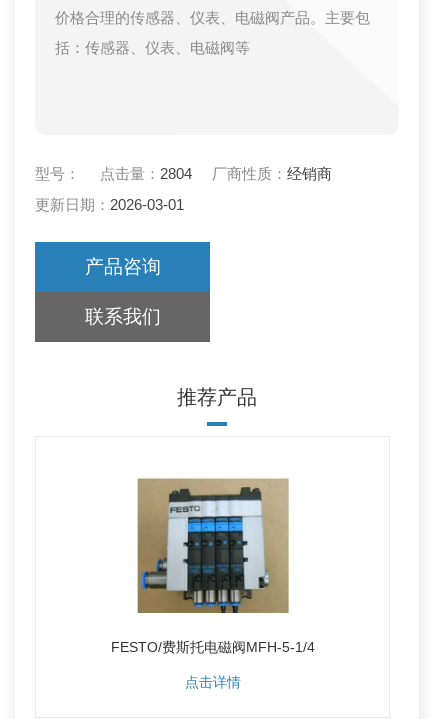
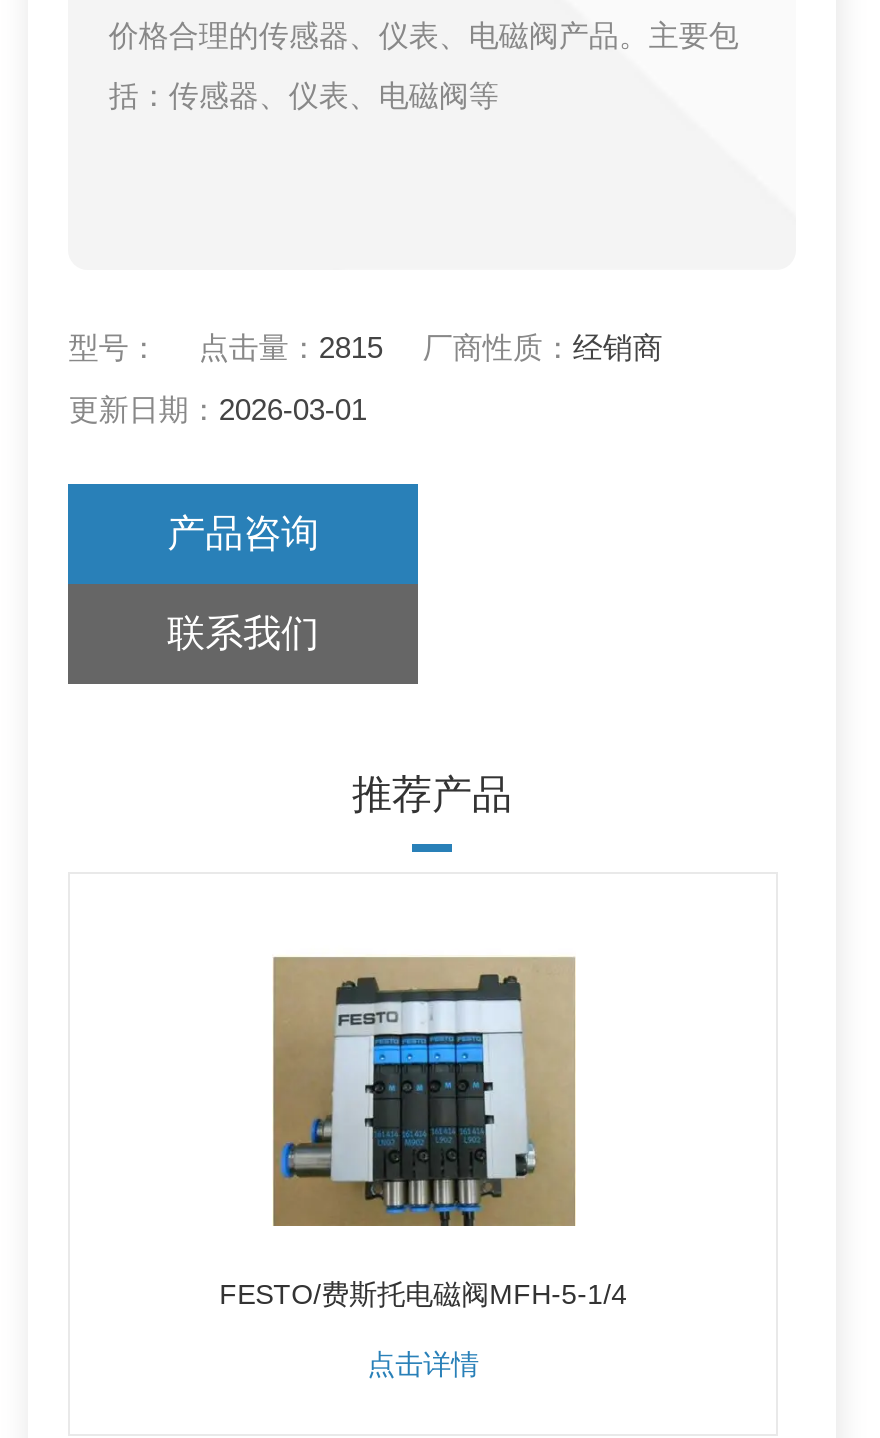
[35,165,332,182] 型号： 点击量：2804 厂商性质：经销商 -> [69,330,663,364] 型号： 点击量：2815 厂商性质：经销商

